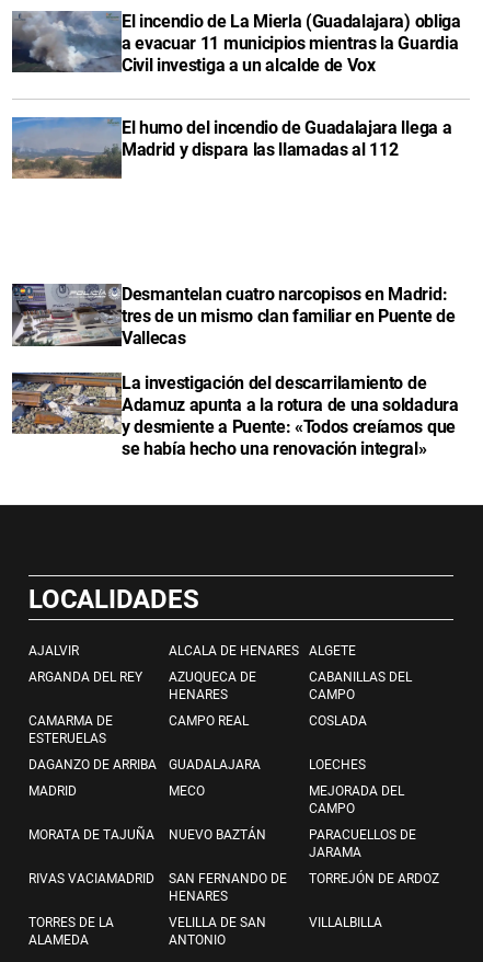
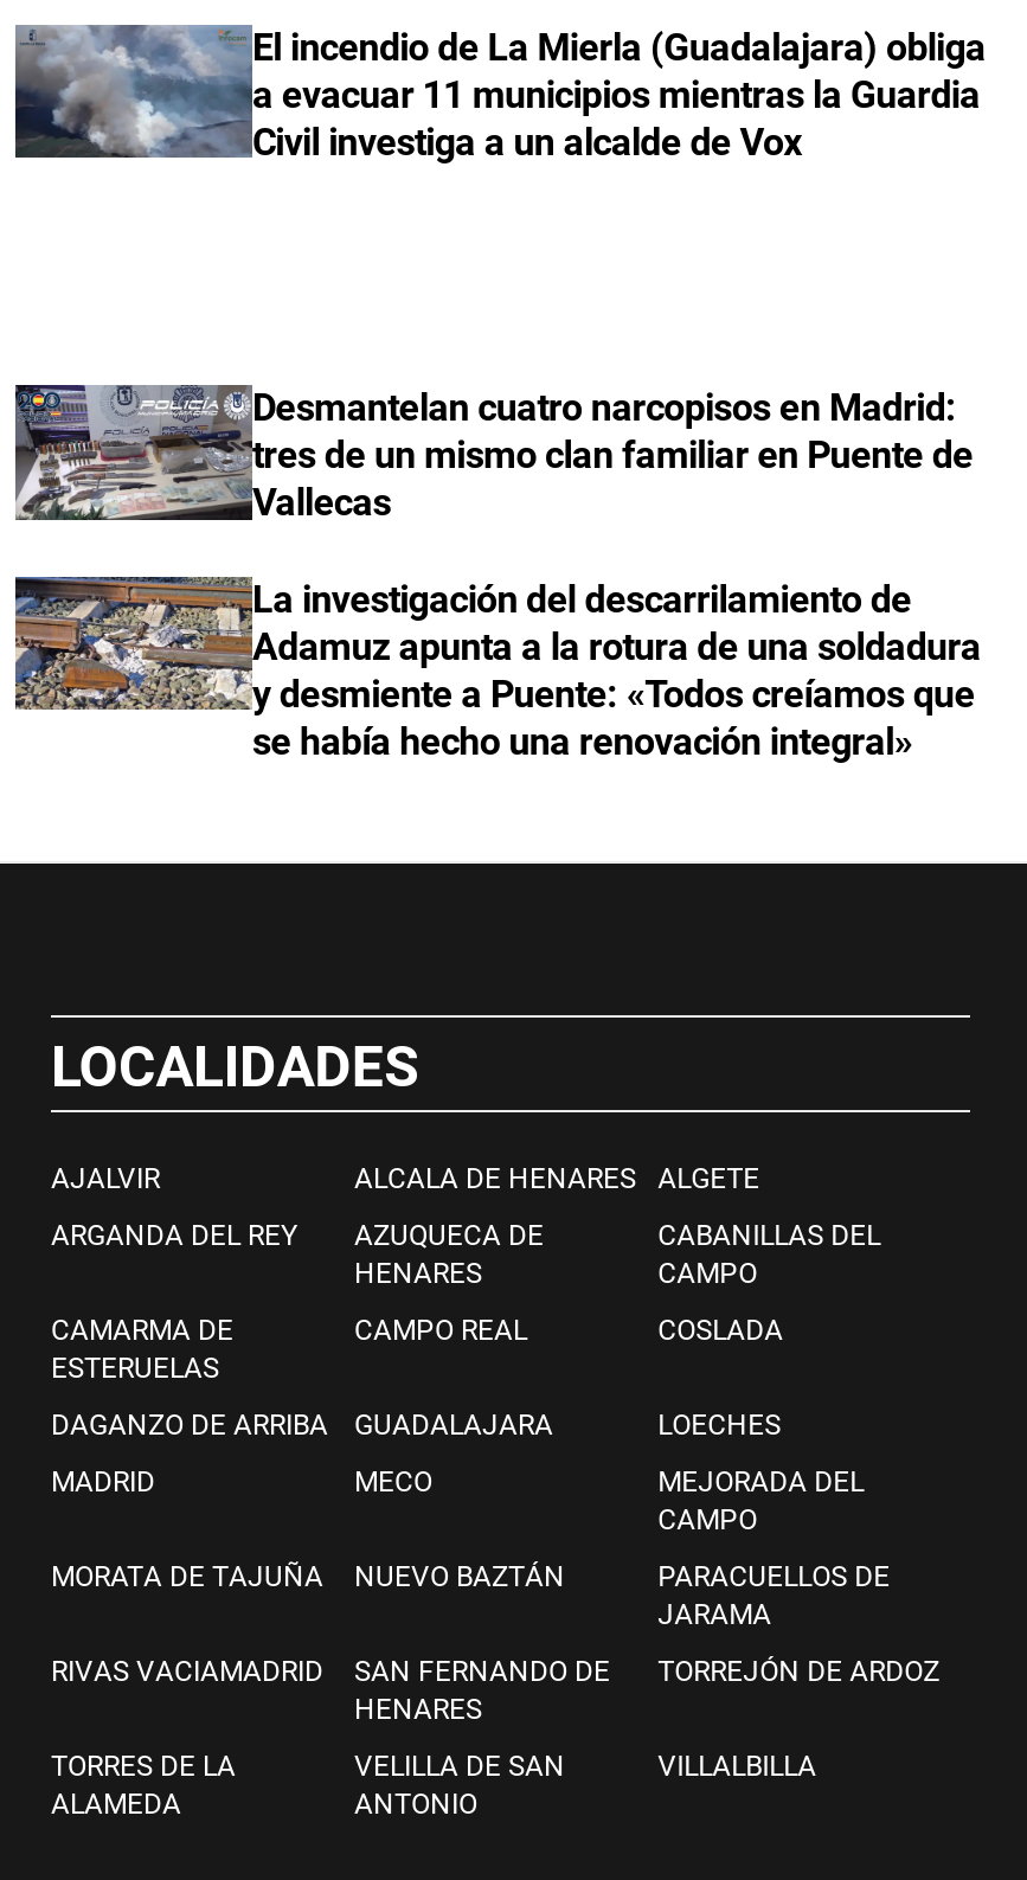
[11,117,451,180] [image] | El humo del incendio de Guadalajara llega a | Madrid y dispara las llamadas al 112 -> none

